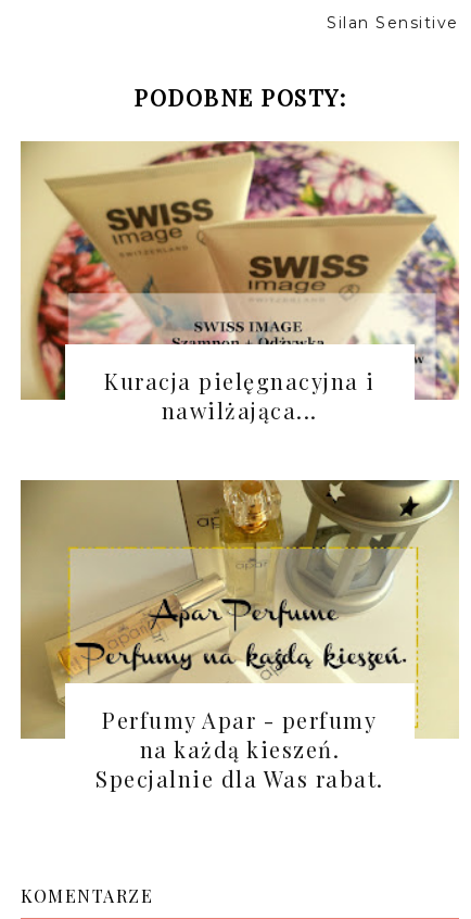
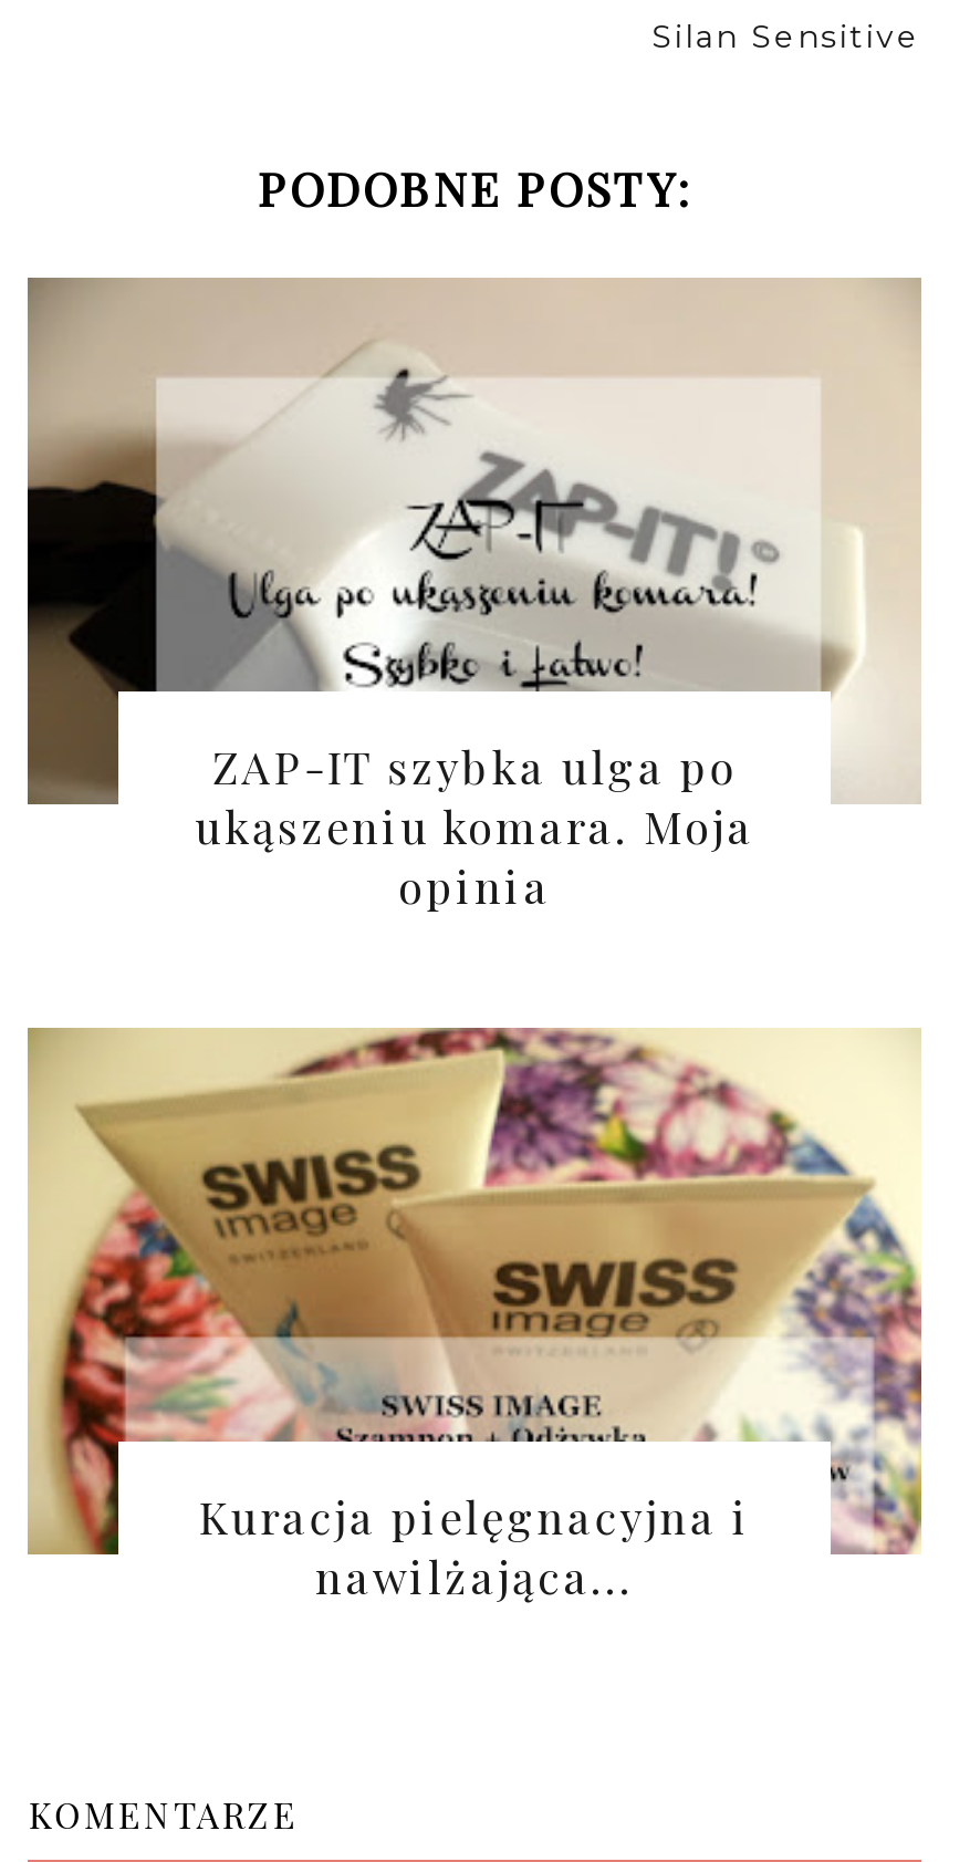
none -> [25,280,919,915] [image] | ZAP-IT szybka ulga po | ukąszeniu komara. Moja | opinia
moved [20,139,461,425] -> [25,1023,926,1605]: [image] | Kuracja pielęgnacyjna i | nawilżająca...
[20,479,460,793] [image] | Perfumy Apar - perfumy | na każdą kieszeń. | Specjalnie dla Was rabat. -> none

